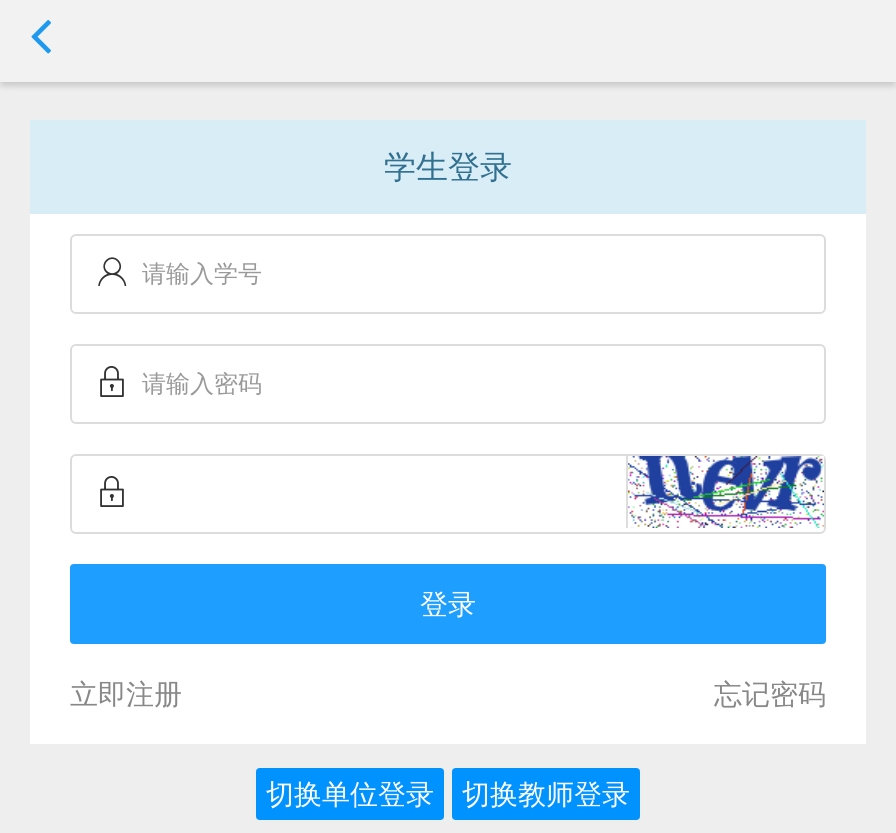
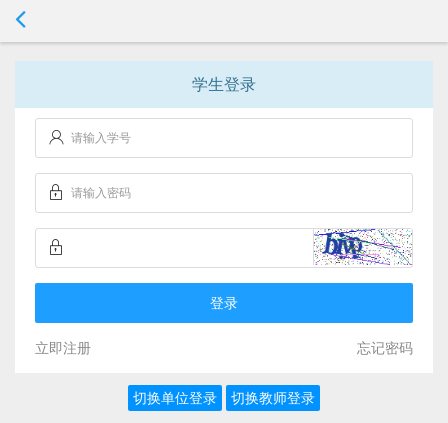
[634,454,824,528] [image] -> [314,228,412,265] [image]

